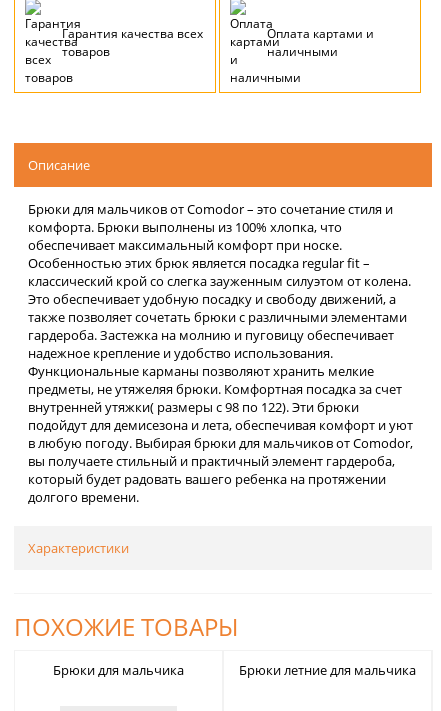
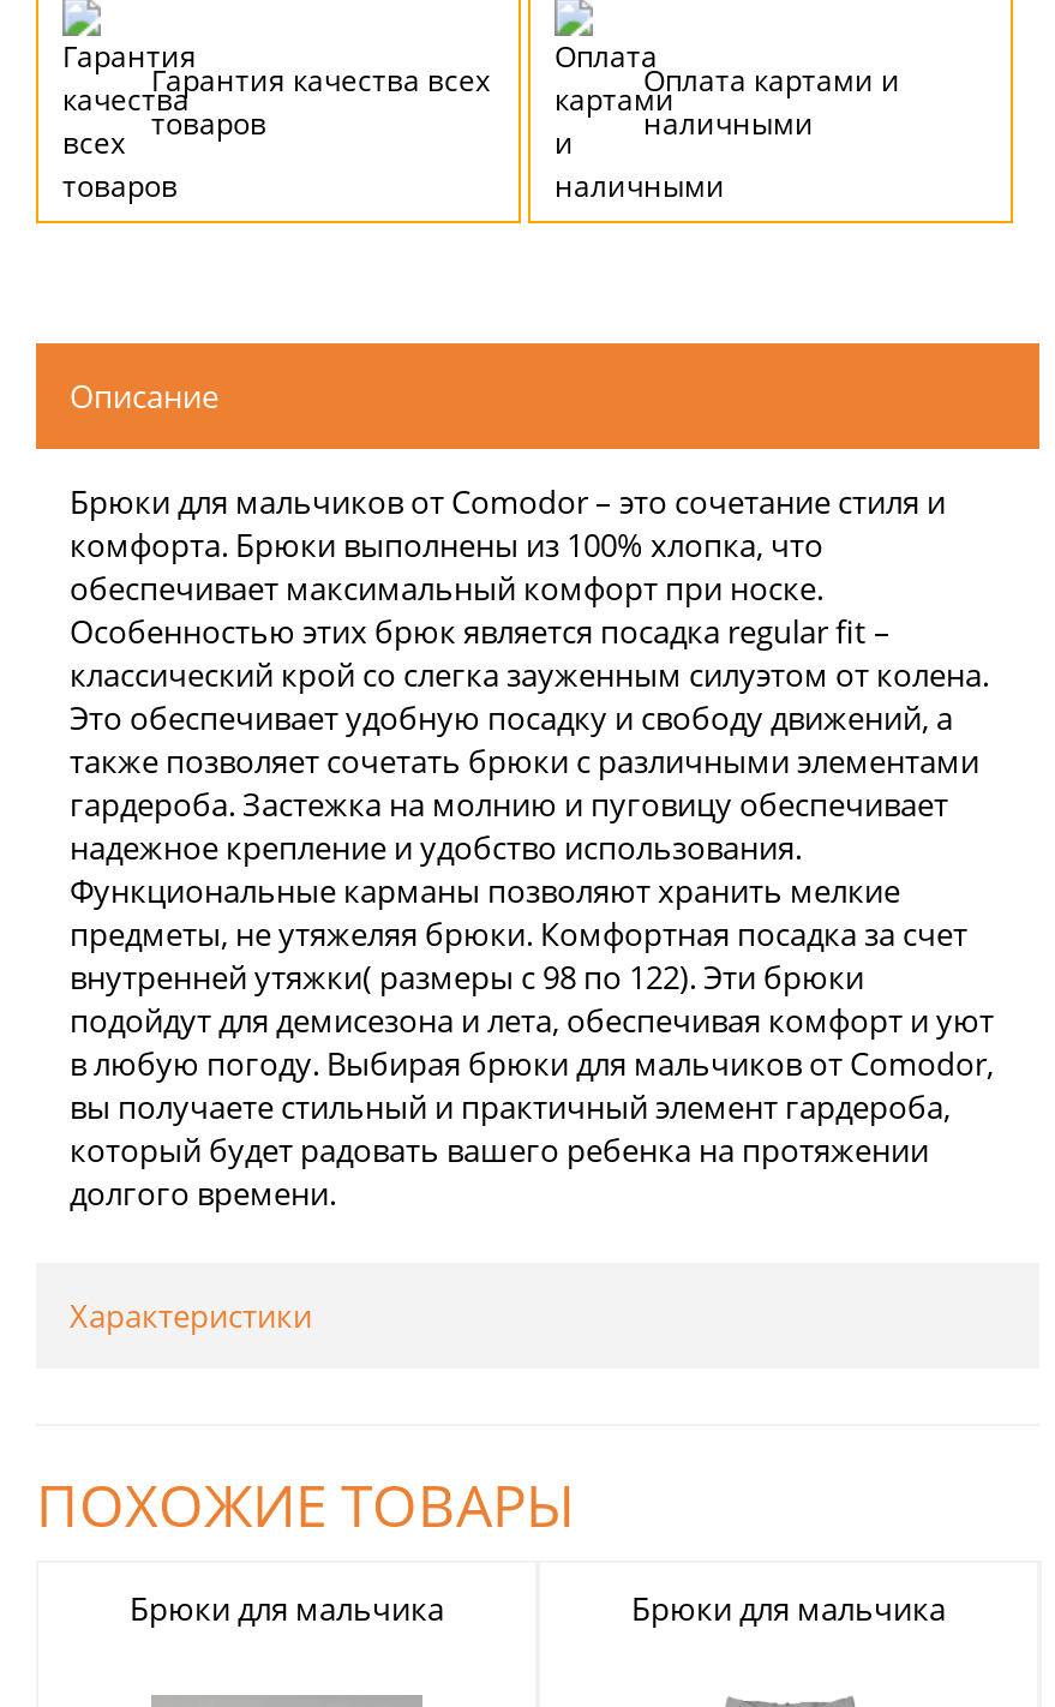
[239,660,416,678] Брюки летние для мальчика -> [631,1586,946,1629] Брюки для мальчика

